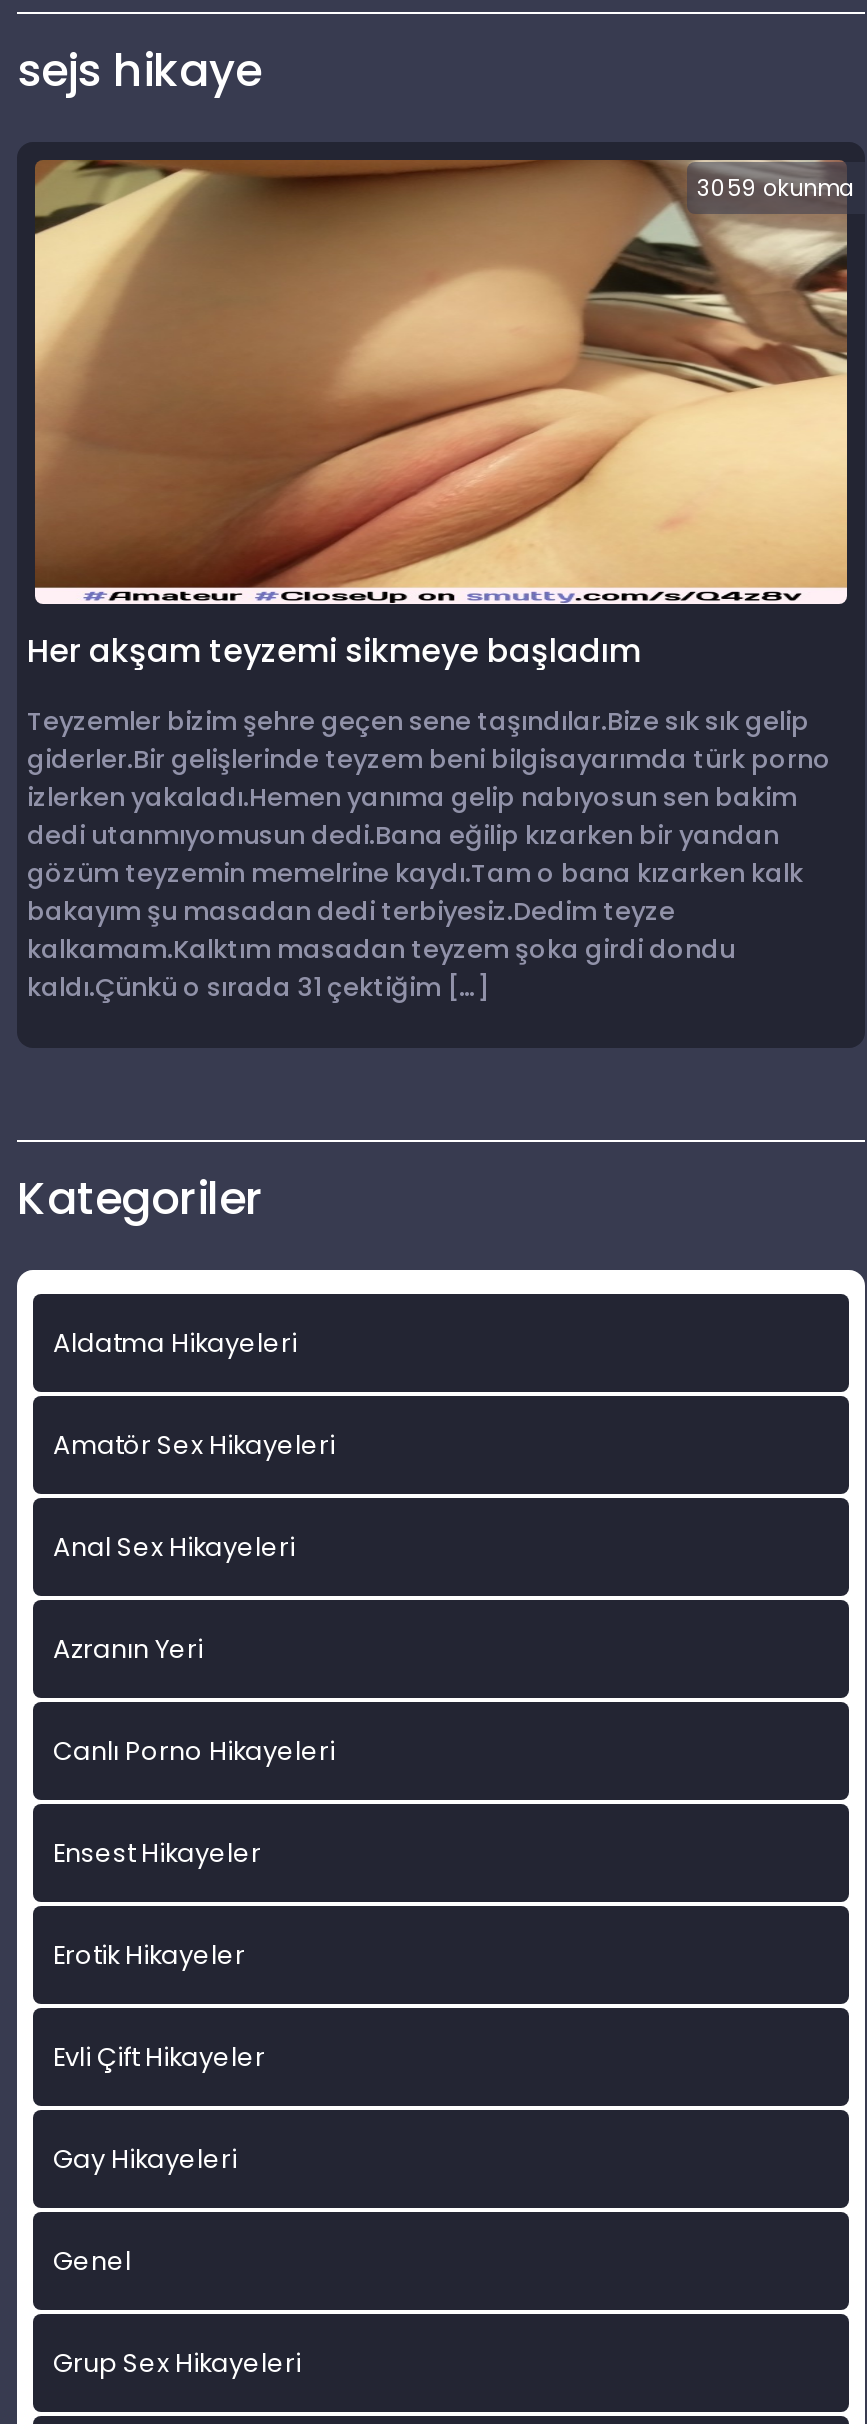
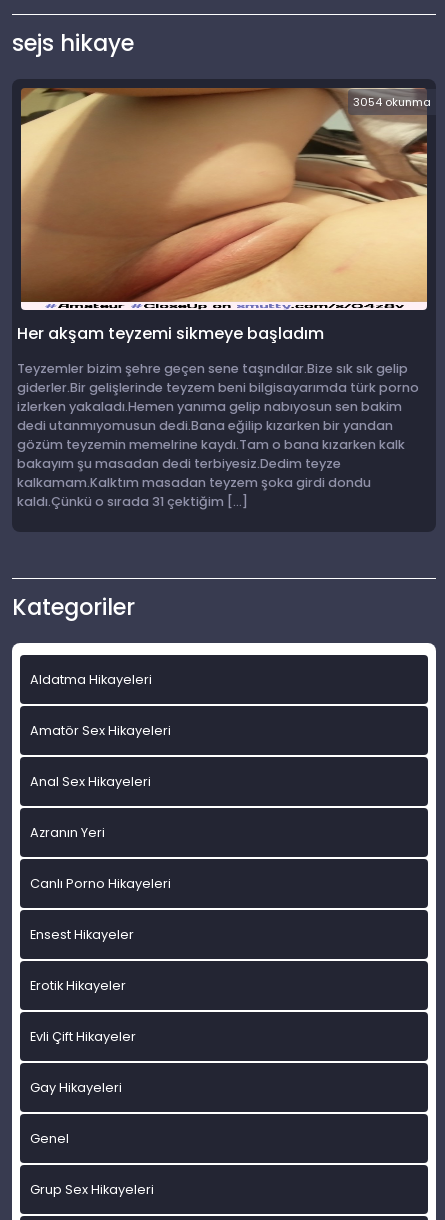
[697,172,855,204] 3059 okunma -> [353,94,431,110] 3054 okunma

